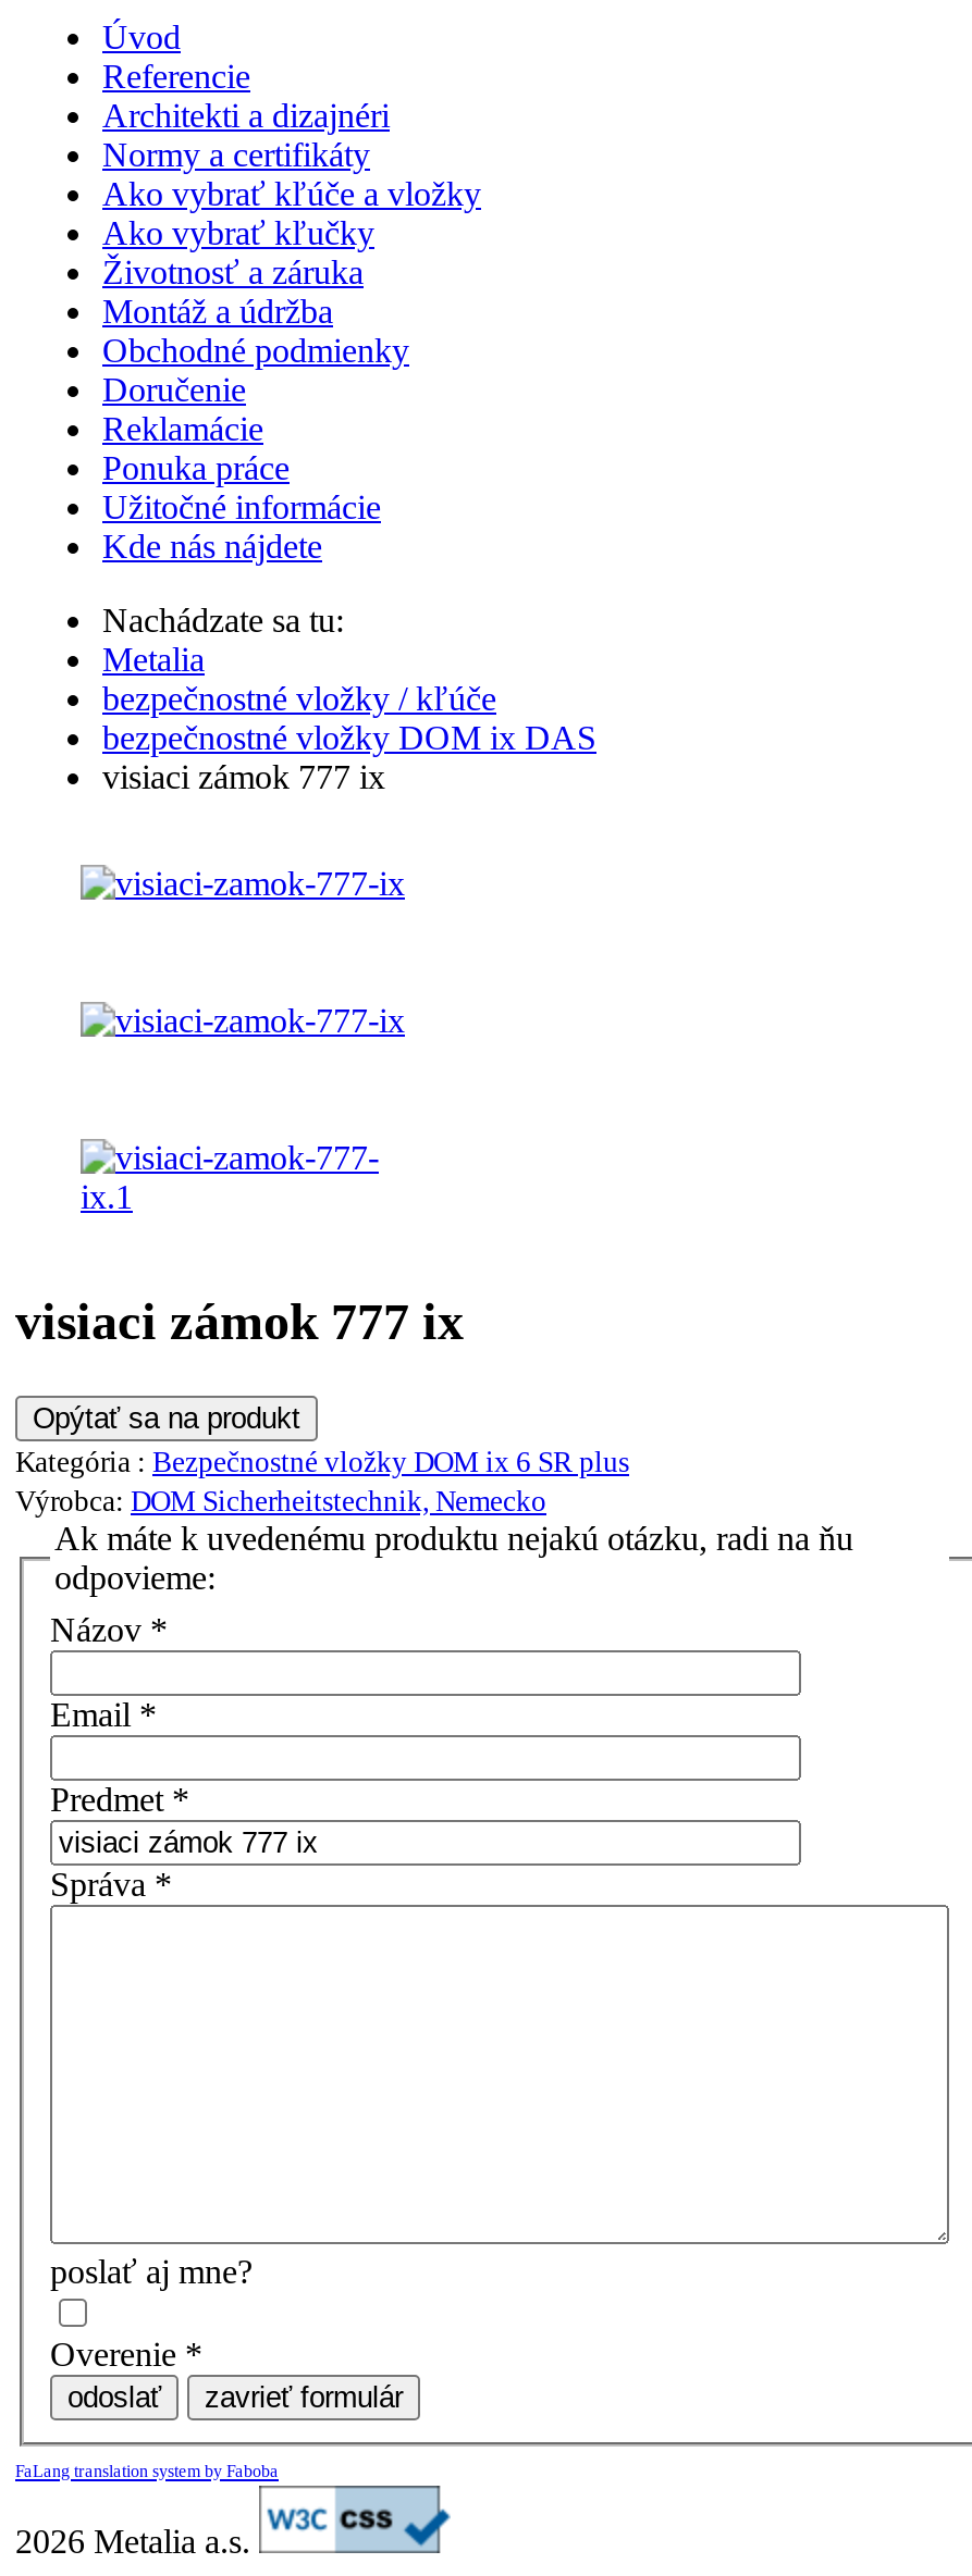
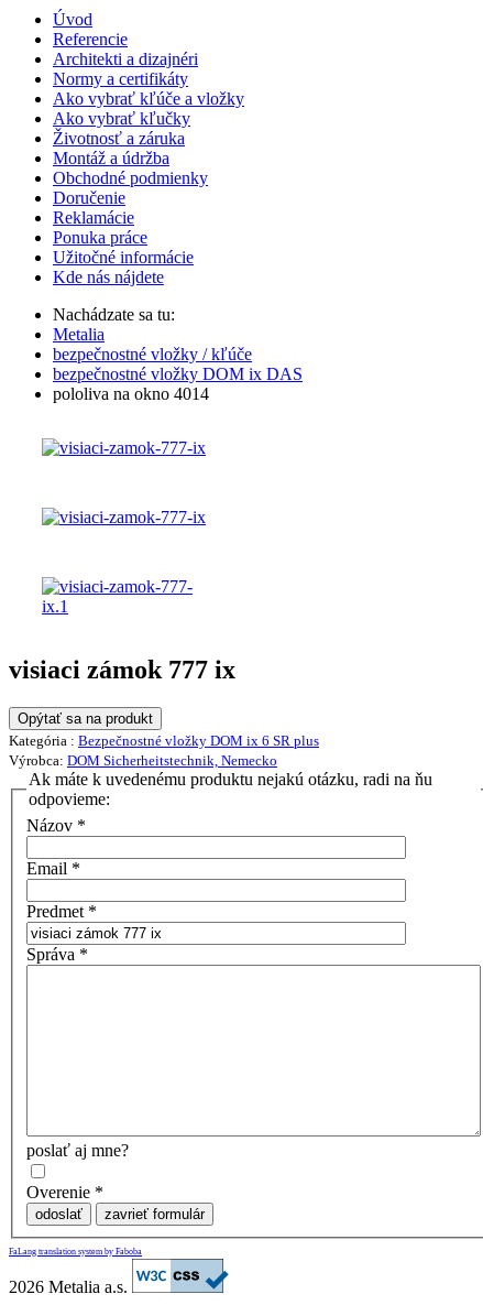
[102,759,385,796] visiaci zámok 777 ix -> [53,385,209,404] pololiva na okno 4014

